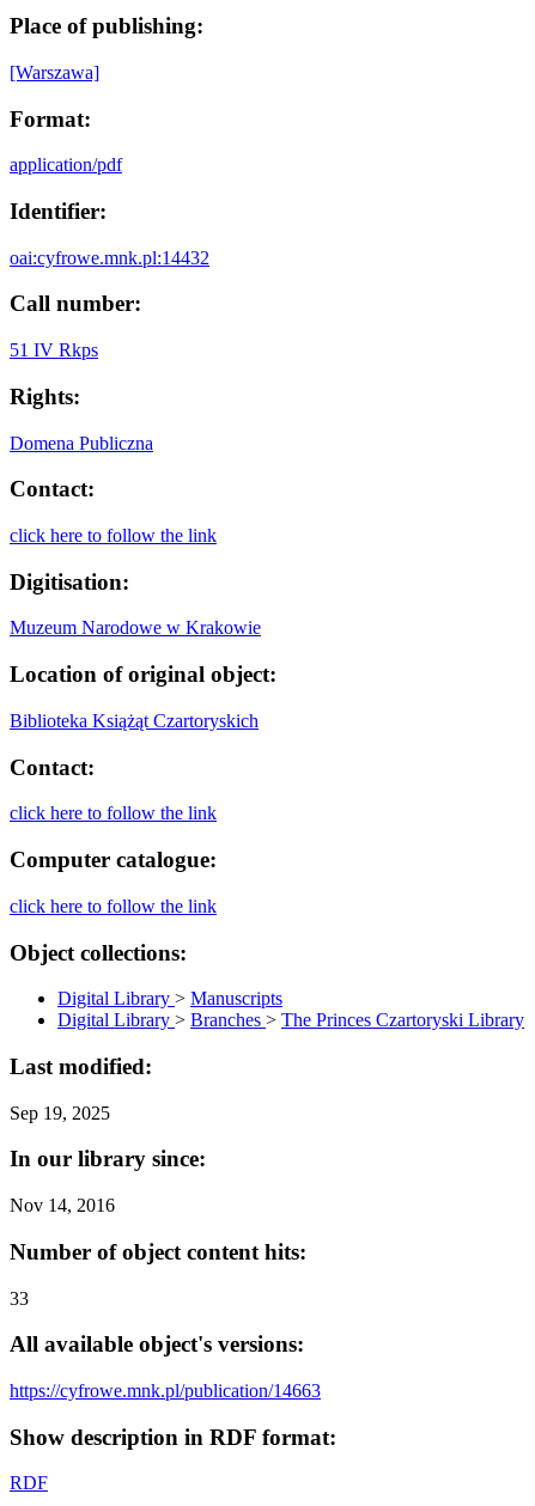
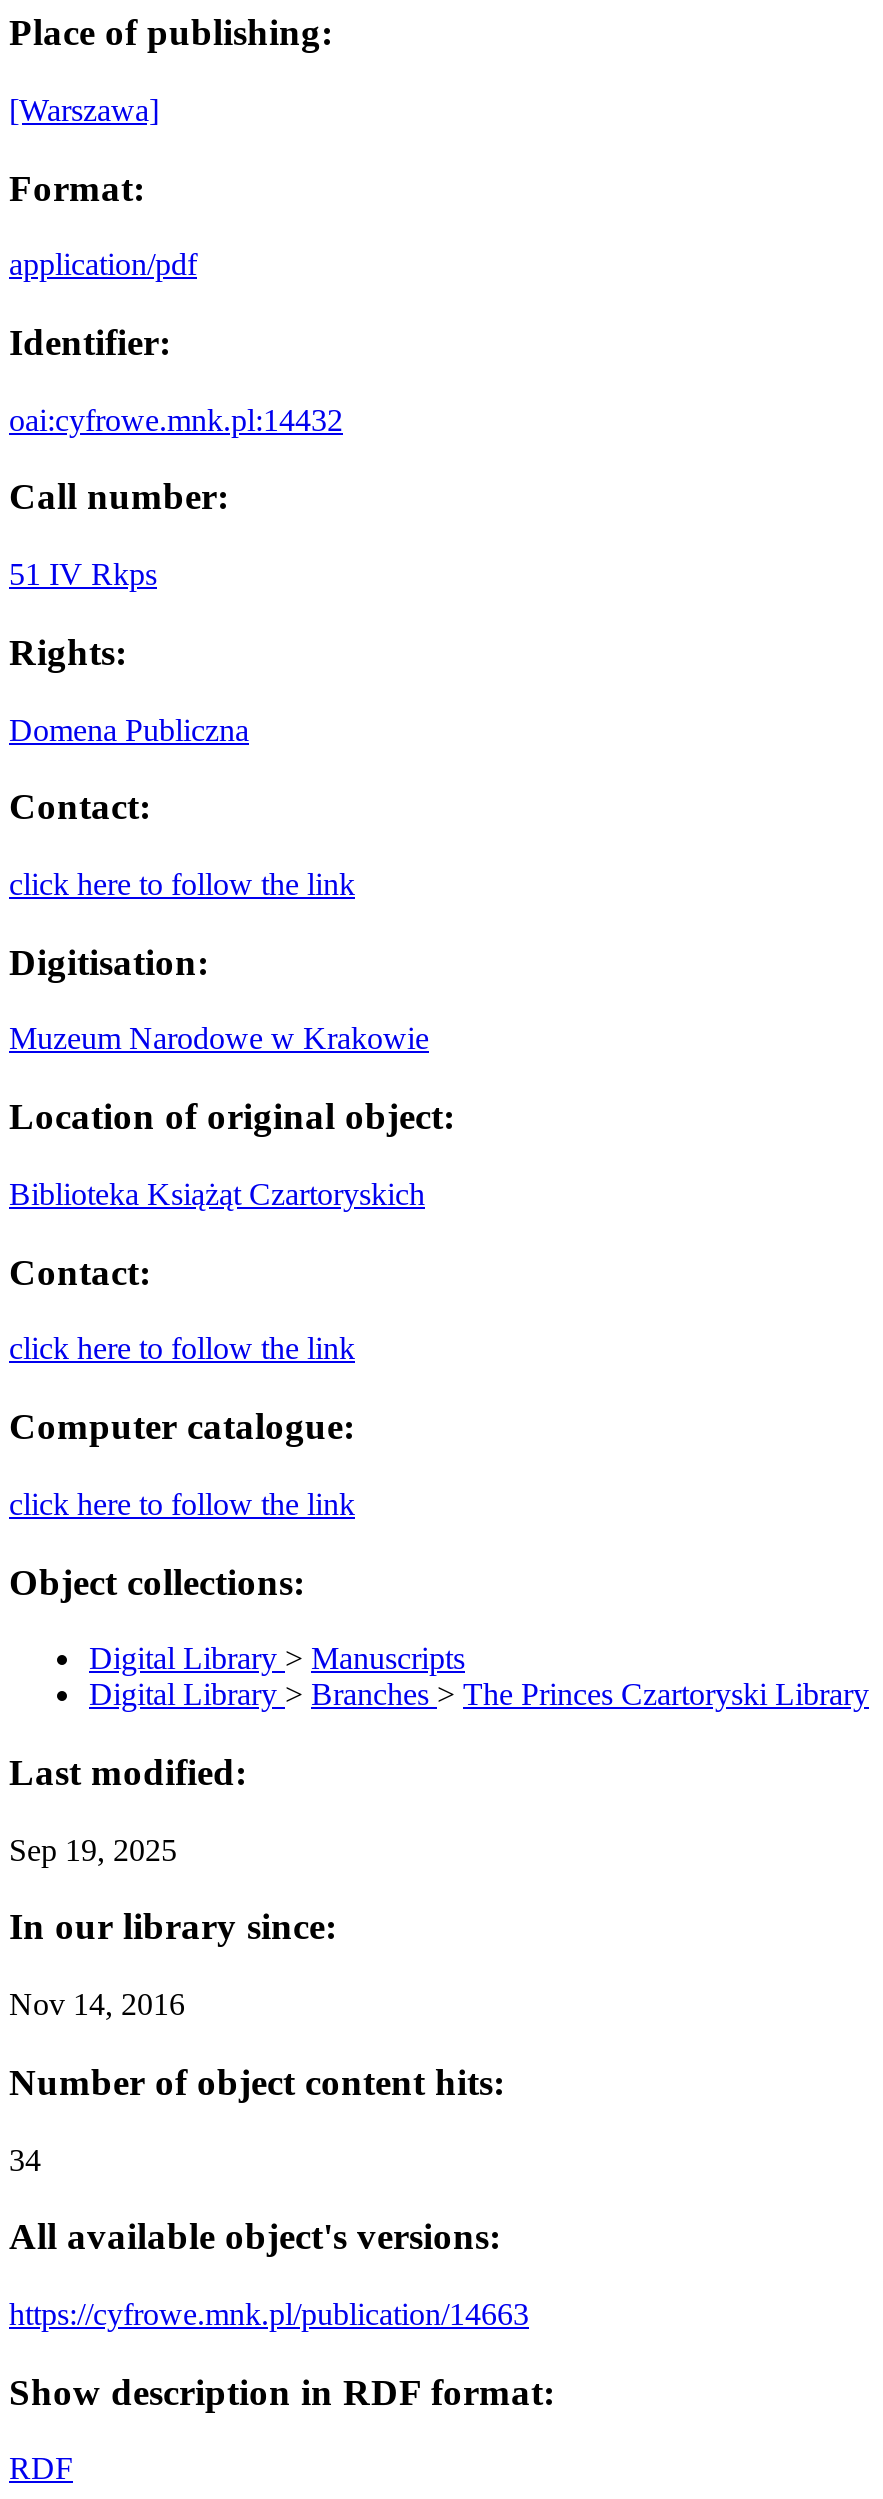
[10,1288,29,1308] 33 -> [9,2142,41,2176] 34

